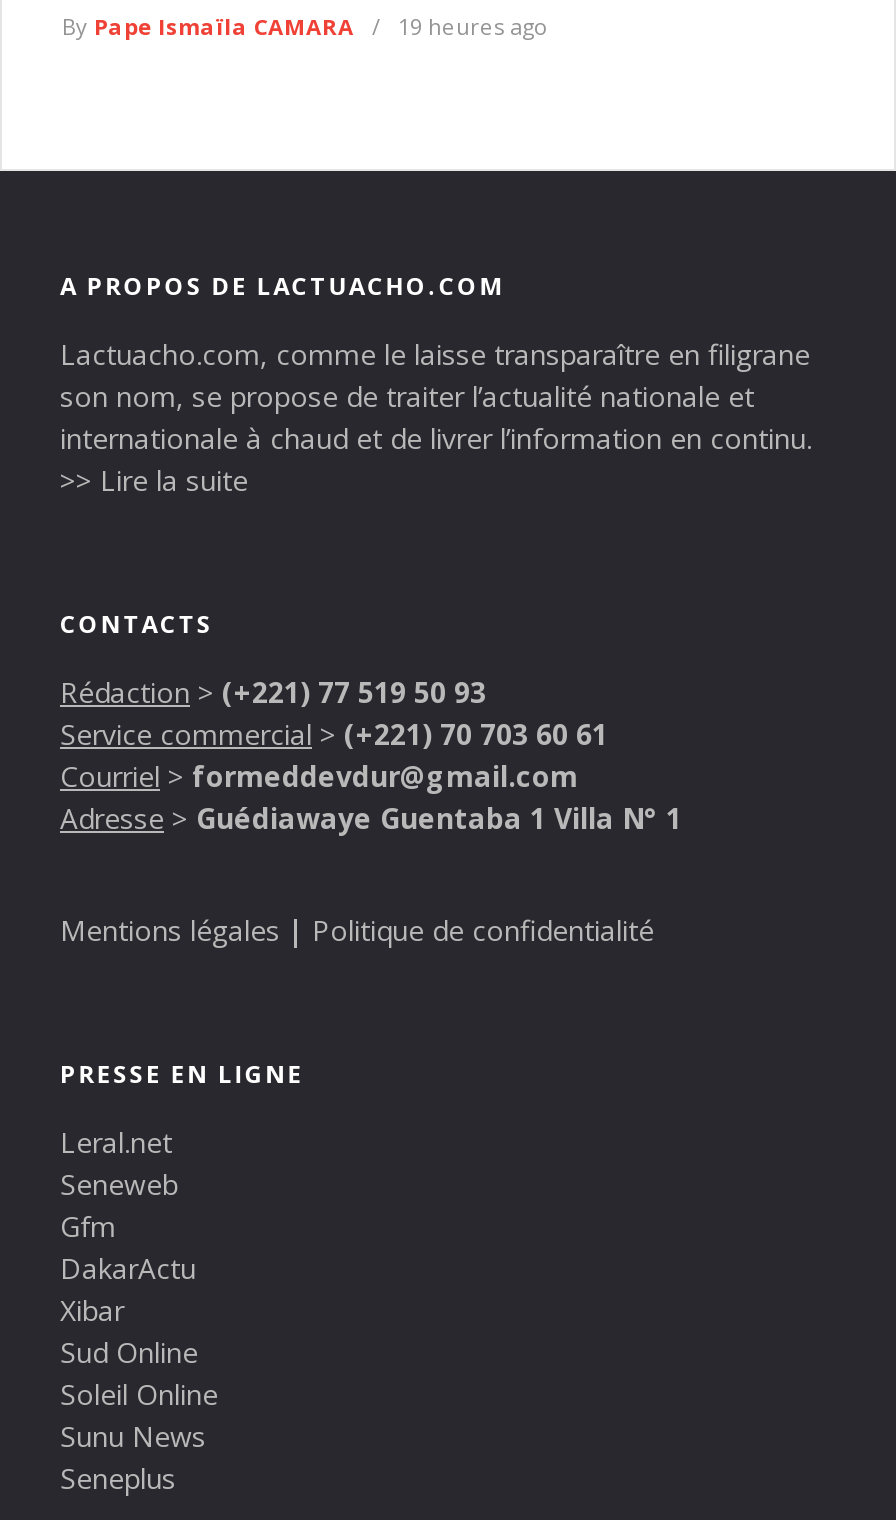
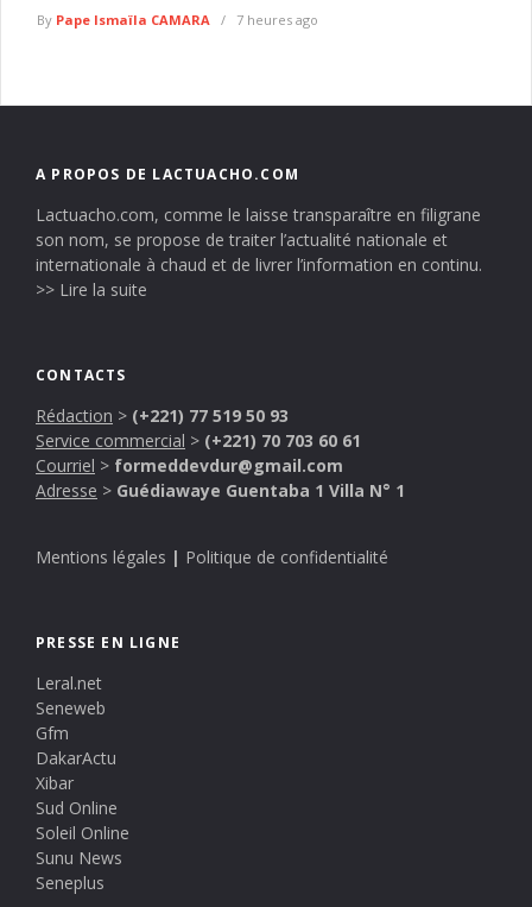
[62,10,548,40] By Pape Ismaïla CAMARA 19 heures ago -> [37,10,318,28] By Pape Ismaïla CAMARA 7 heures ago

